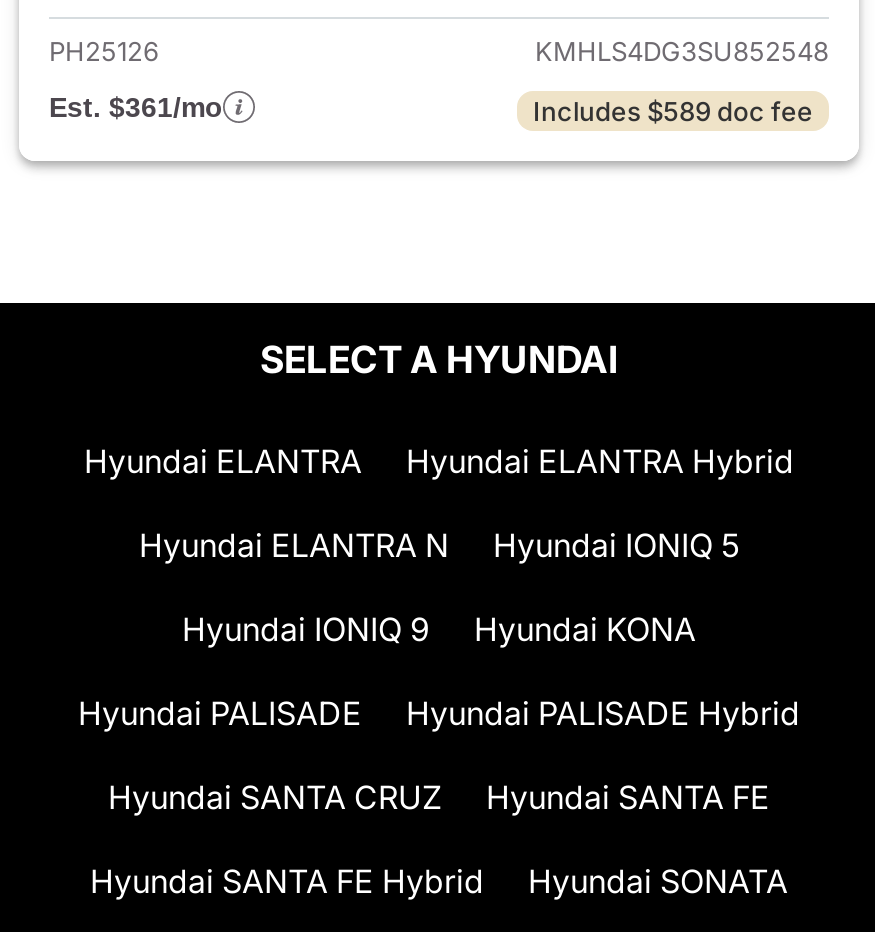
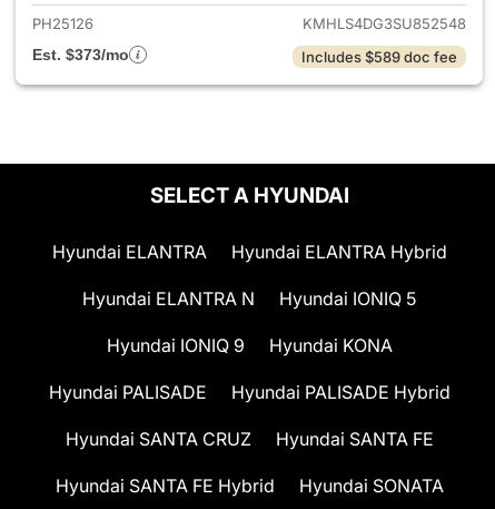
[49,91,223,123] Est. $361/mo -> [32,46,129,63] Est. $373/mo

